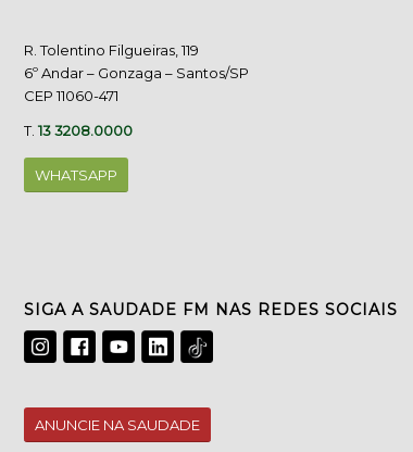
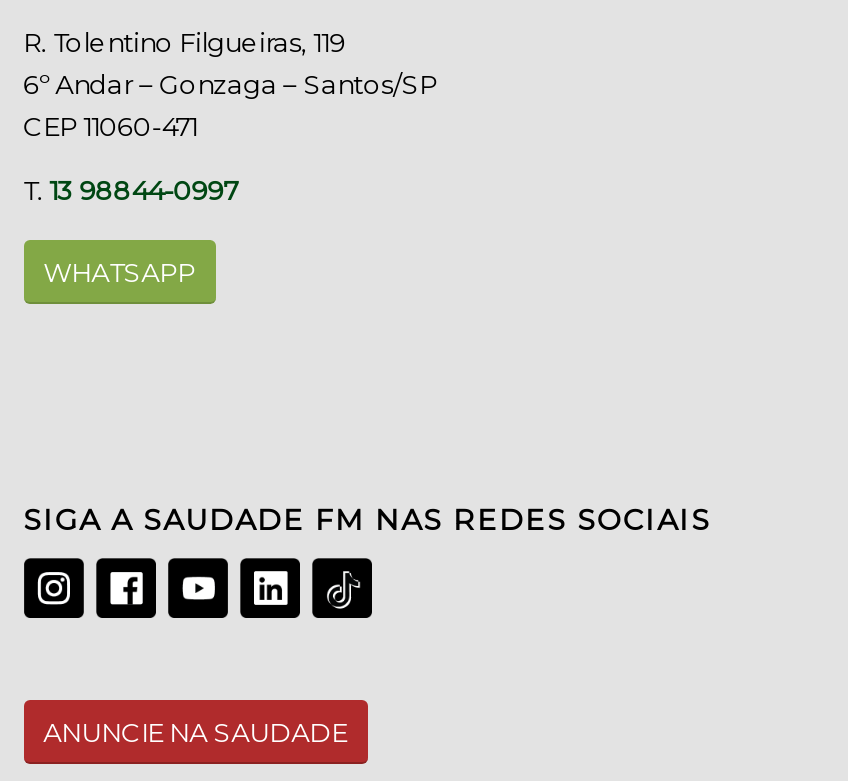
[23,122,132,139] T. 13 3208.0000 -> [23,174,237,206] T. 13 98844-0997

